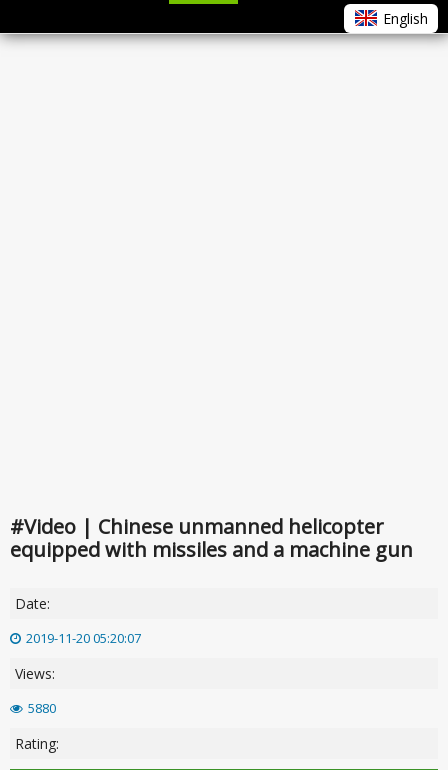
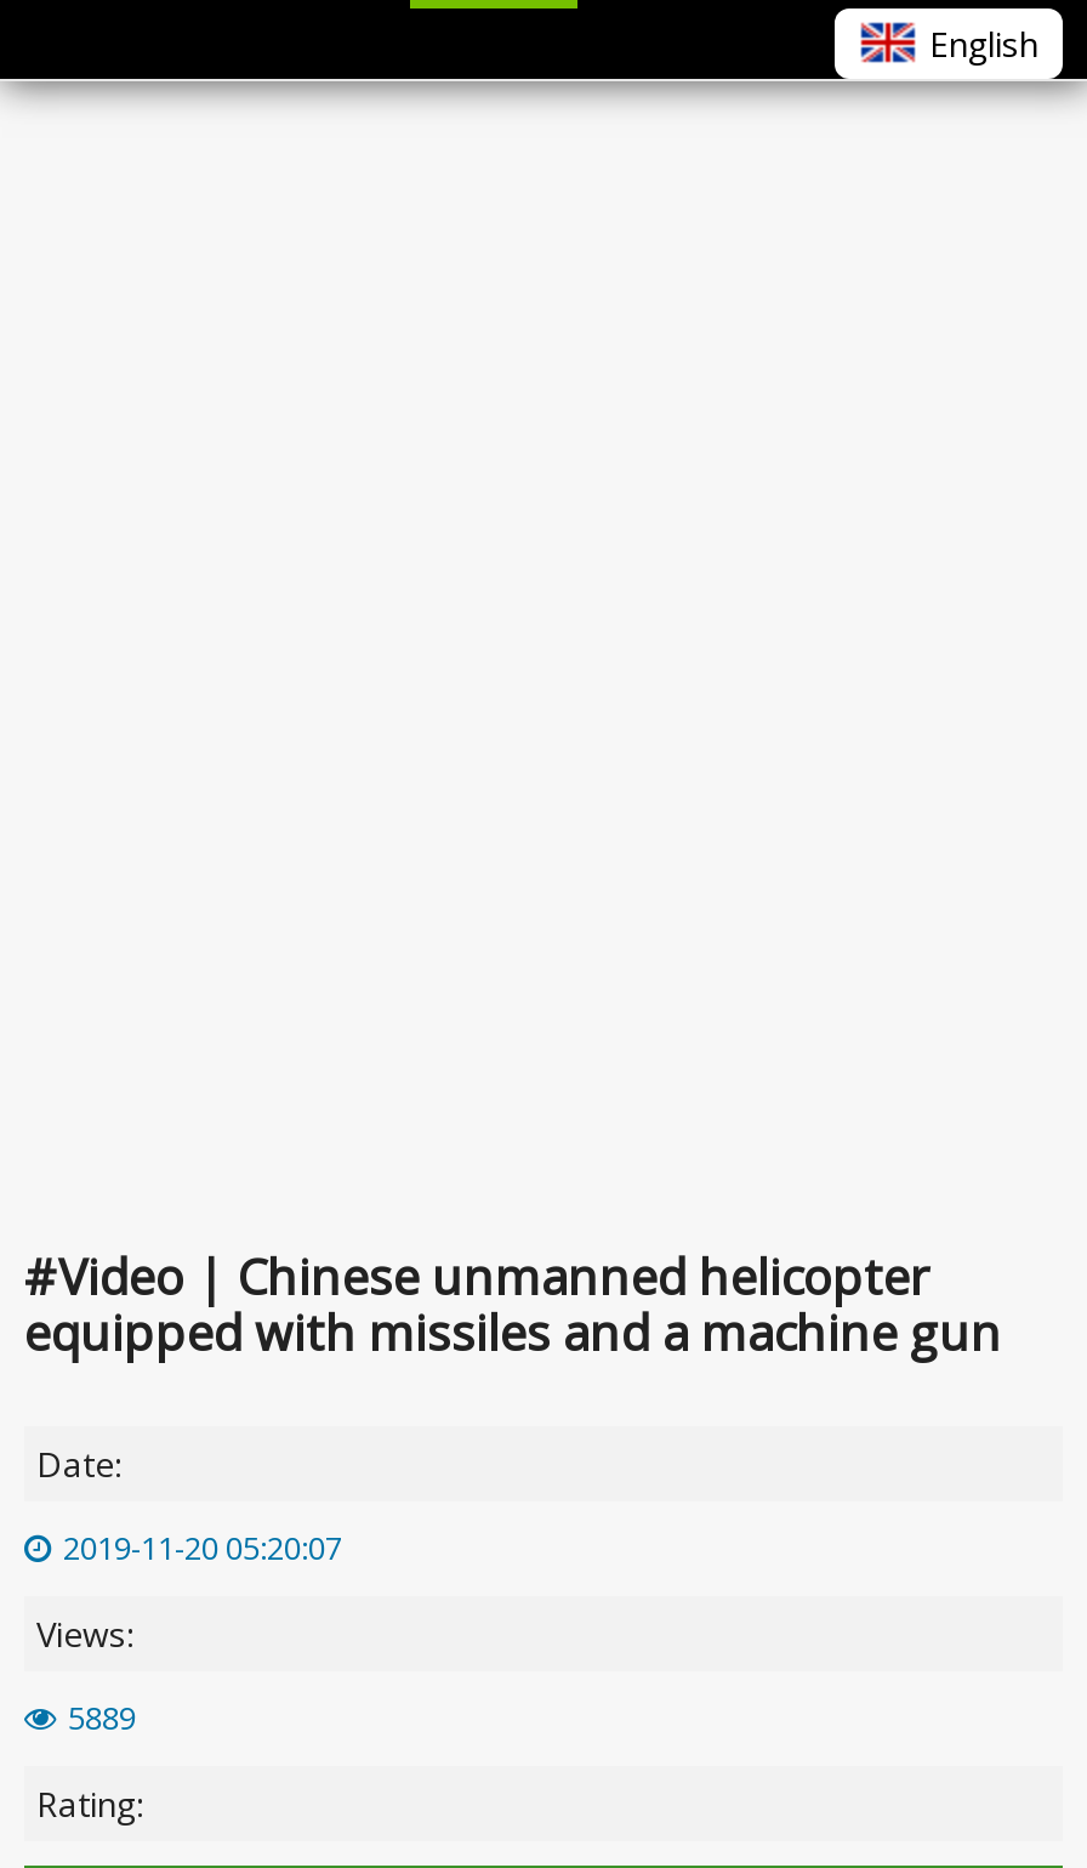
[28,699,56,717] 5880 -> [68,1696,136,1739] 5889

